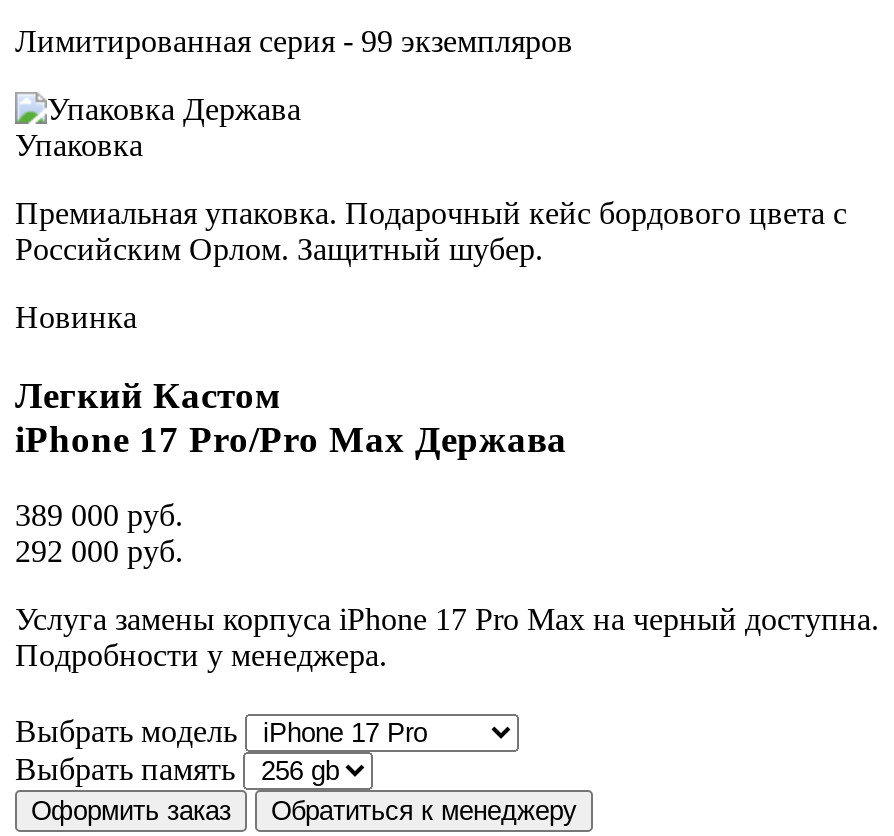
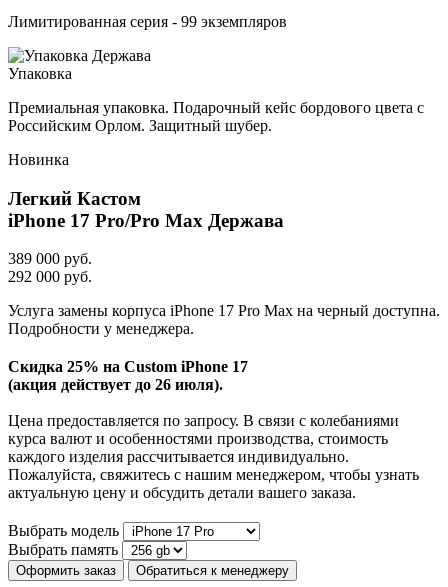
none -> [8,358,419,501] Скидка 25% на Custom iPhone 17 | (акция действует до 26 июля). | Цена предоставляется по запросу. В связи с колебаниями | курса валют и особенностями производства, стоимость | каждого изделия рассчитывается индивидуально. | Пожалуйста, свяжитесь с нашим менеджером, чтобы узнать | актуальную цену и обсудить детали вашего заказа.

